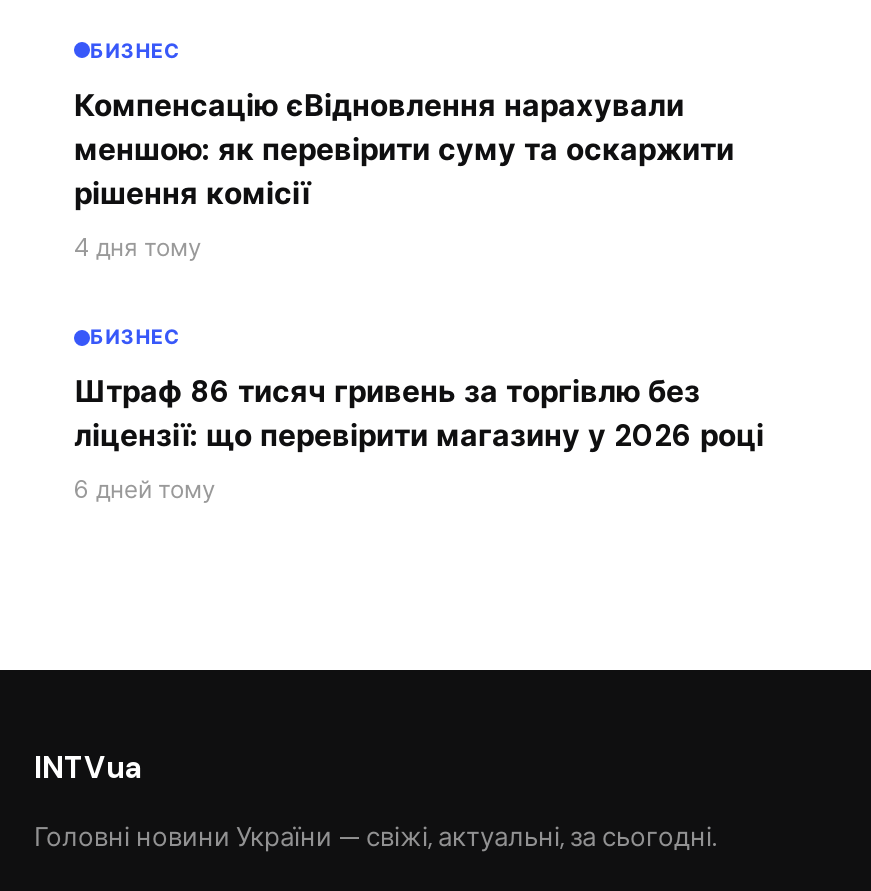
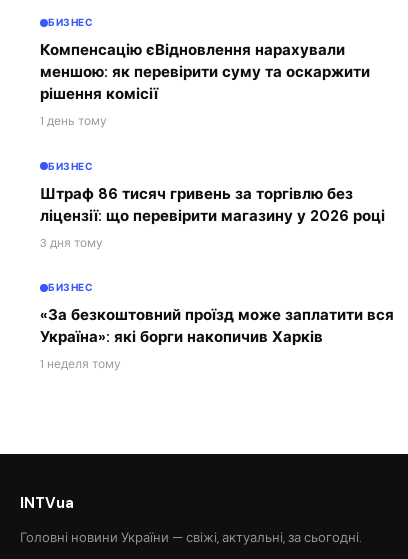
[74,231,202,263] 4 дня тому -> [40,113,107,129] 1 день тому
[74,474,216,506] 6 дней тому -> [40,234,394,372] 3 дня тому | БИЗНЕС | «За безкоштовний проїзд може заплатити вся | Україна»: які борги накопичив Харків | 1 неделя тому

